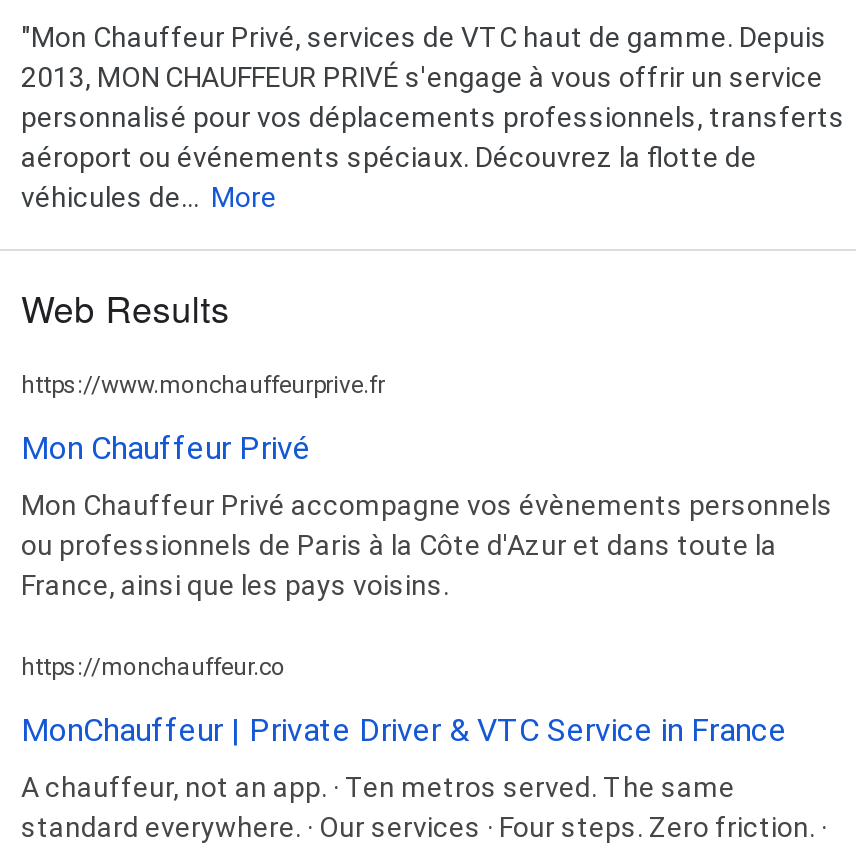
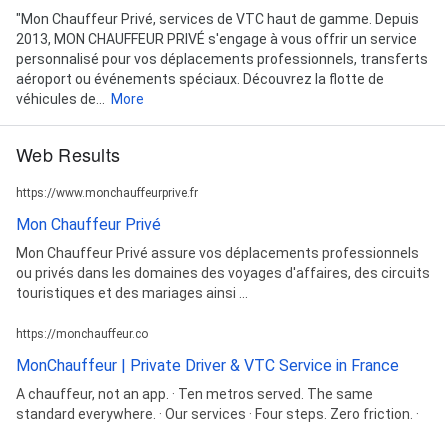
[21,488,833,600] Mon Chauffeur Privé accompagne vos évènements personnels | ou professionnels de Paris à la Côte d'Azur et dans toute la | France, ainsi que les pays voisins. -> [16,245,430,301] Mon Chauffeur Privé assure vos déplacements professionnels | ou privés dans les domaines des voyages d'affaires, des circuits | touristiques et des mariages ainsi ...

